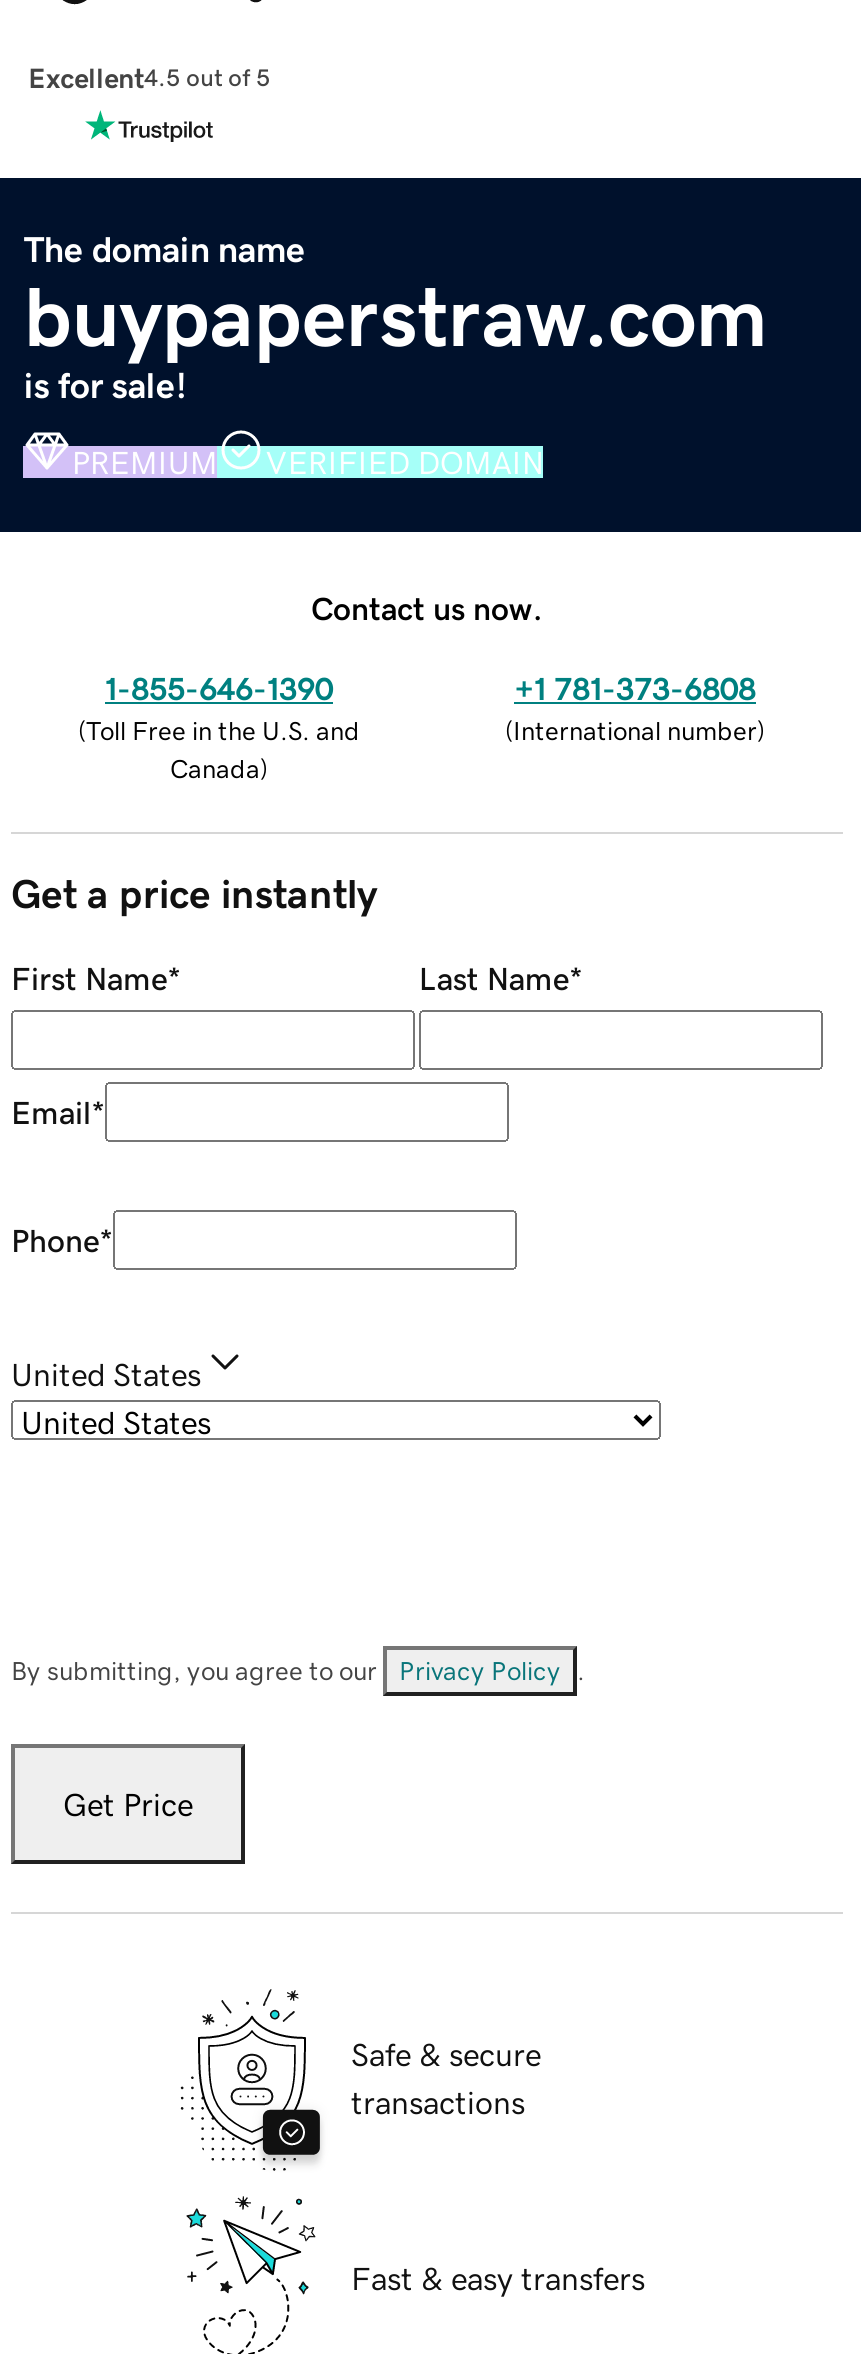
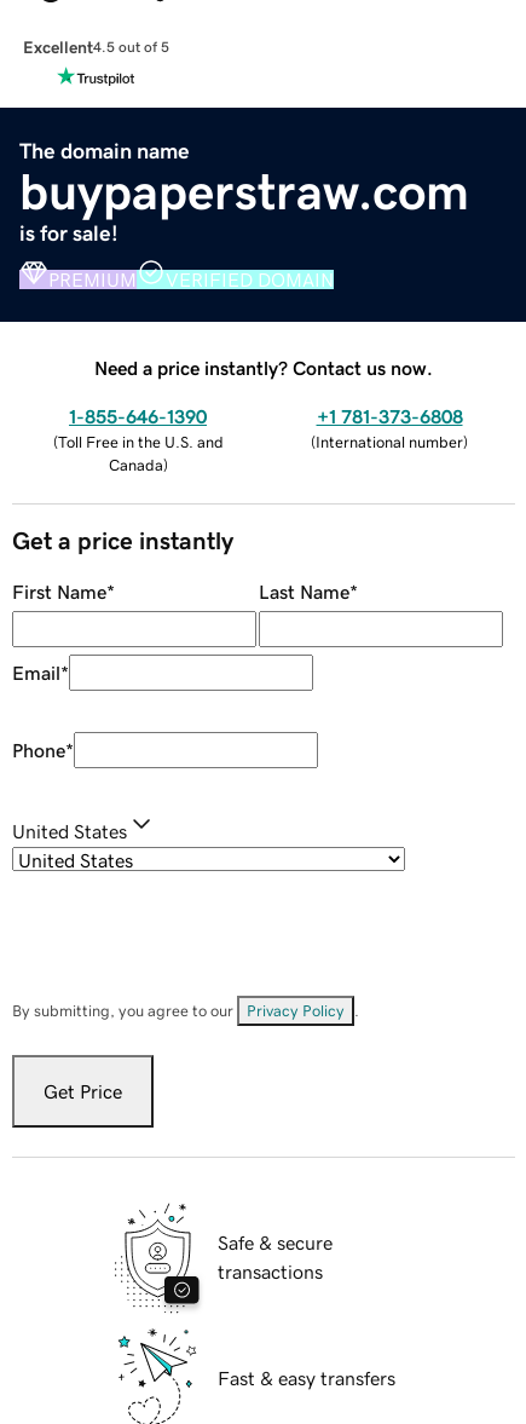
[311,591,543,623] Contact us now. -> [94,358,433,377] Need a price instantly? Contact us now.

